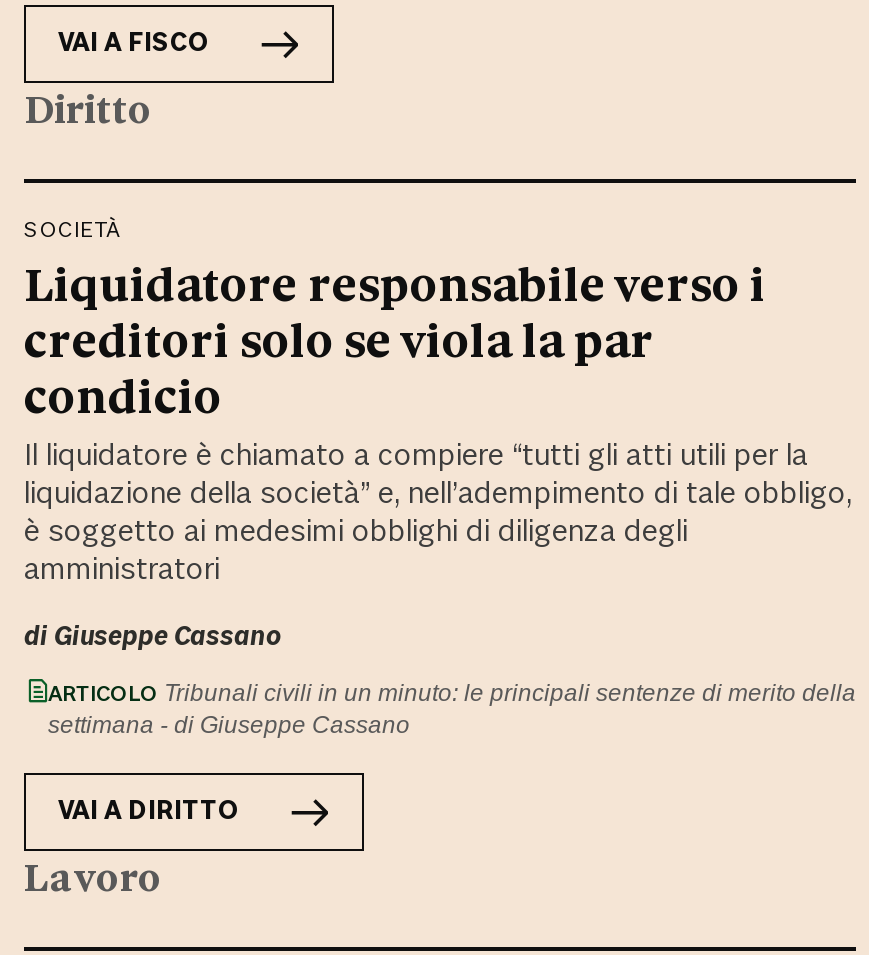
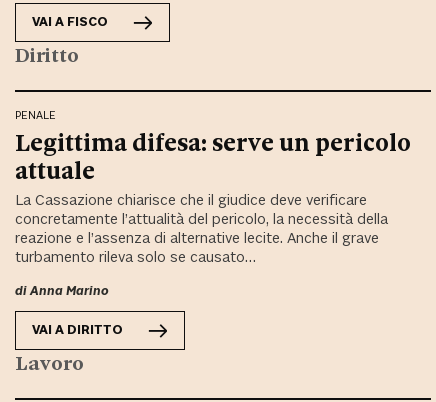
[24,214,856,739] SOCIETÀ | Liquidatore responsabile verso i | creditori solo se viola la par | condicio | Il liquidatore è chiamato a compiere “tutti gli atti utili per la | liquidazione della società” e, nell’adempimento di tale obbligo, | è soggetto ai medesimi obblighi di diligenza degli | amministratori | di Giuseppe Cassano | ARTICOLO Tribunali civili in un minuto: le principali sentenze di merito della | settimana - di Giuseppe Cassano -> [15,108,411,299] PENALE | Legittima difesa: serve un pericolo | attuale | La Cassazione chiarisce che il giudice deve verificare | concretamente l’attualità del pericolo, la necessità della | reazione e l’assenza di alternative lecite. Anche il grave | turbamento rileva solo se causato… | di Anna Marino

